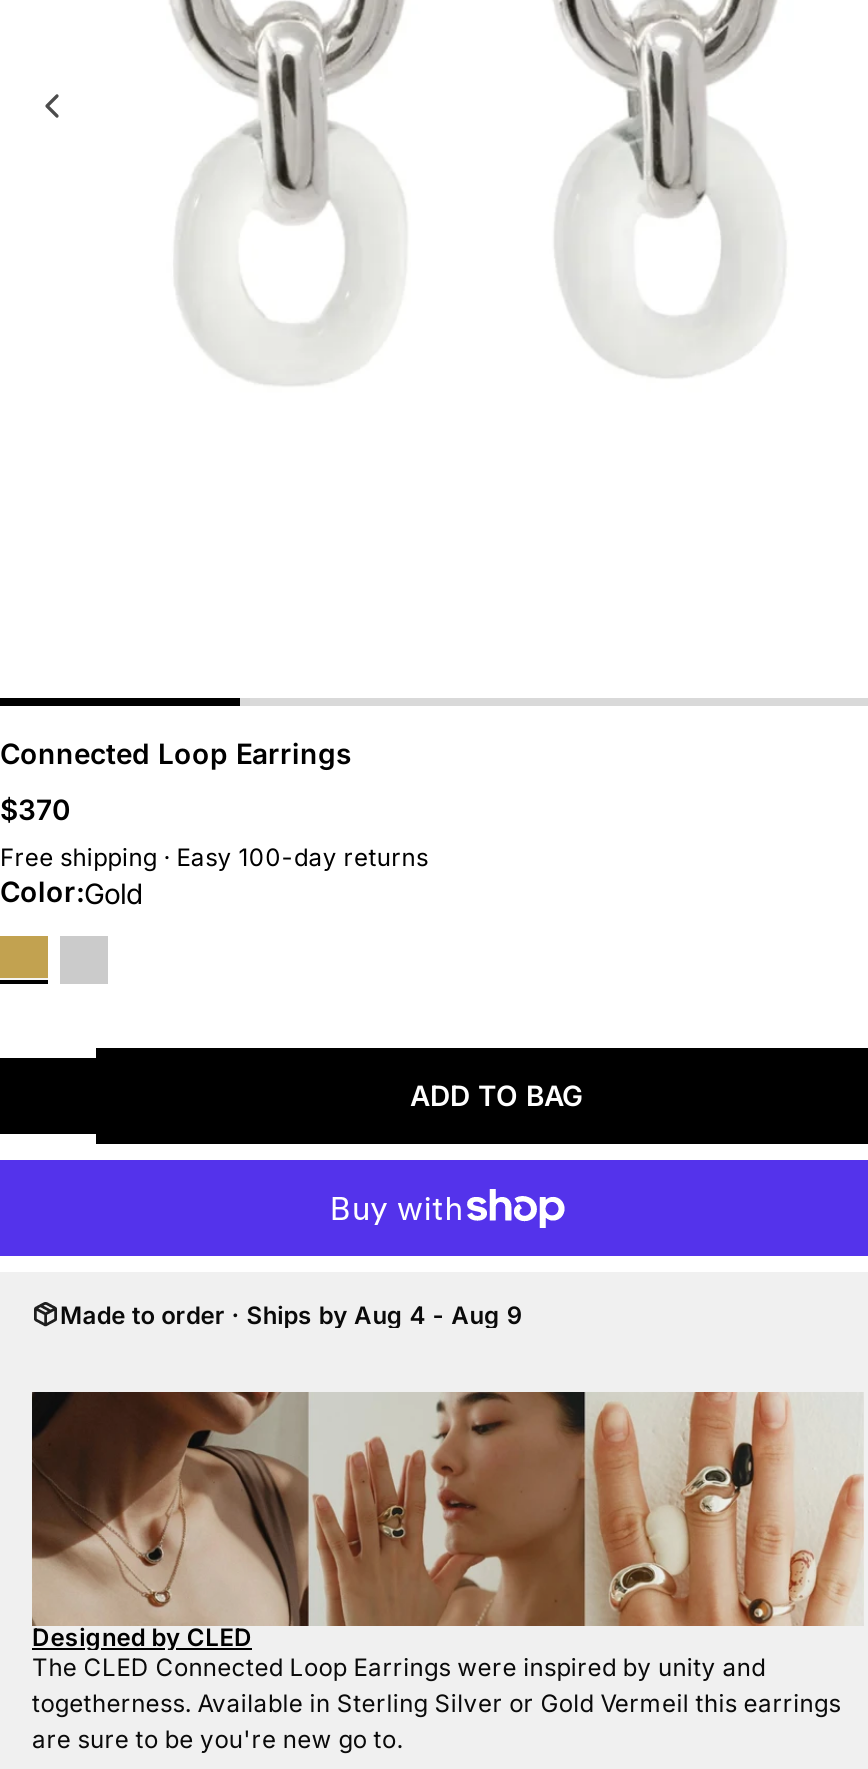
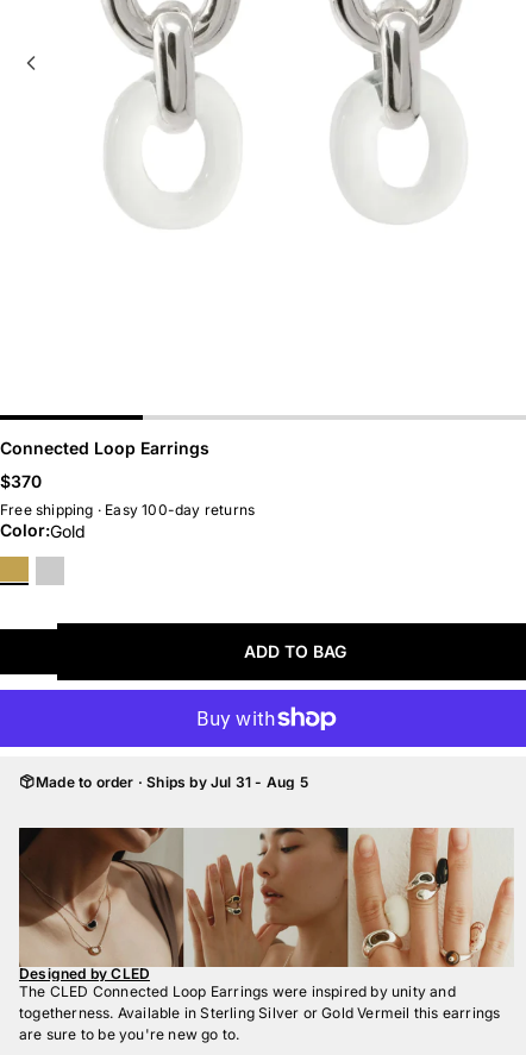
[60,1299,523,1329] Made to order · Ships by Aug 4 - Aug 9 -> [36,773,308,790] Made to order · Ships by Jul 31 - Aug 5

